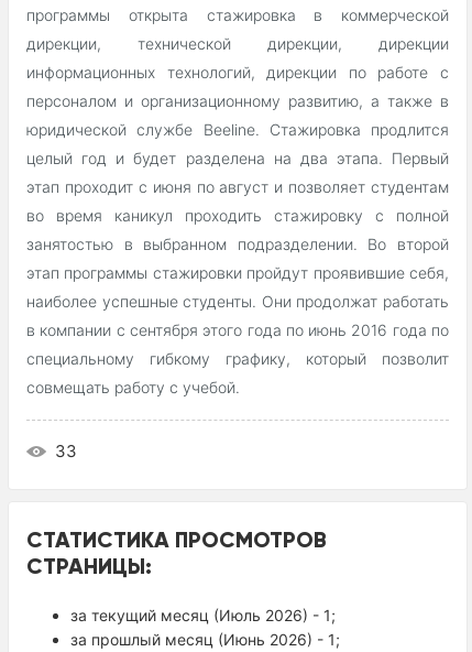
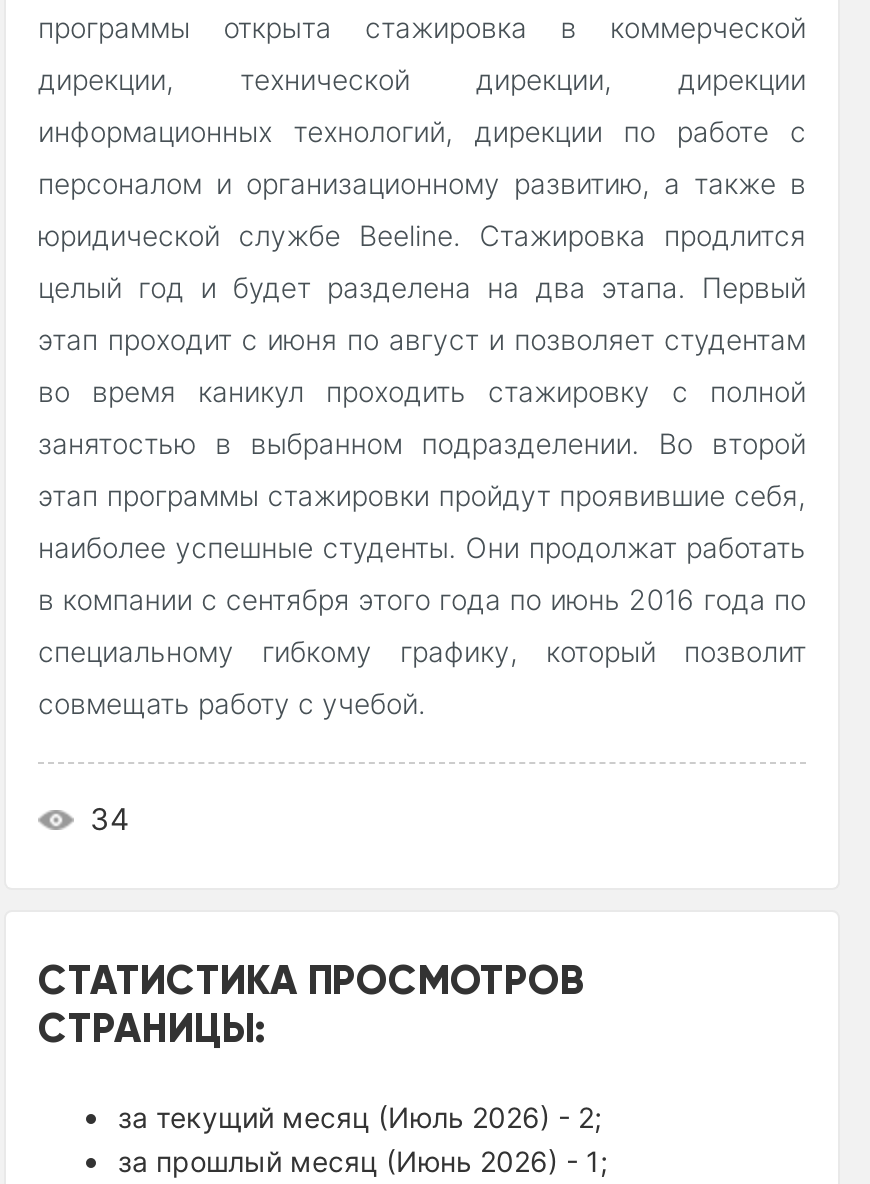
[51,440,77,461] 33 -> [82,800,130,838] 34
[70,606,336,624] за текущий месяц (Июль 2026) - 1; -> [118,1100,602,1134] за текущий месяц (Июль 2026) - 2;

